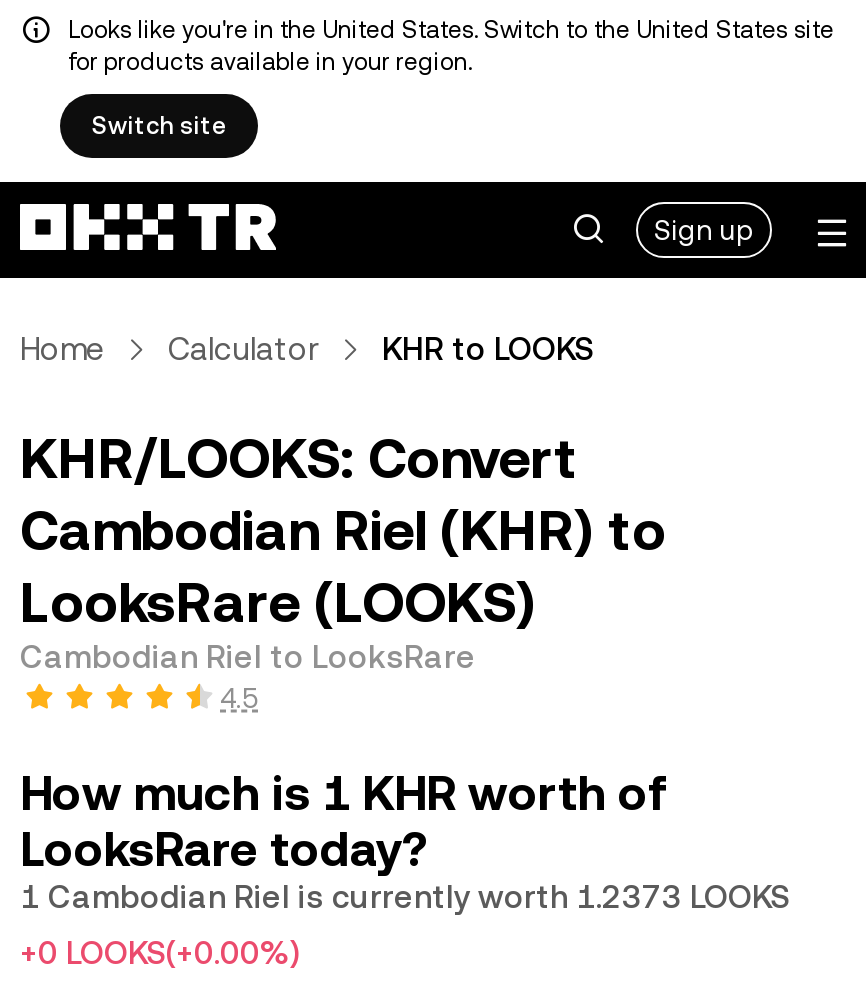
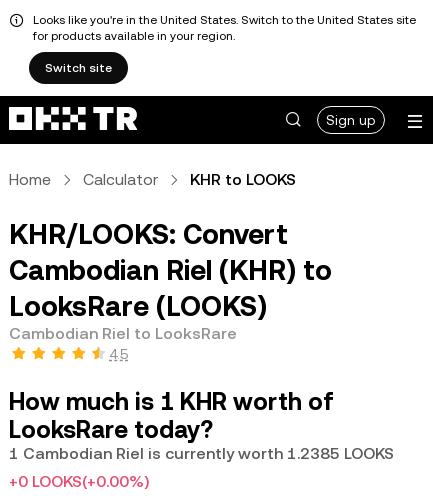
[20,878,790,916] 1 Cambodian Riel is currently worth 1.2373 LOOKS -> [9,444,394,463] 1 Cambodian Riel is currently worth 1.2385 LOOKS

